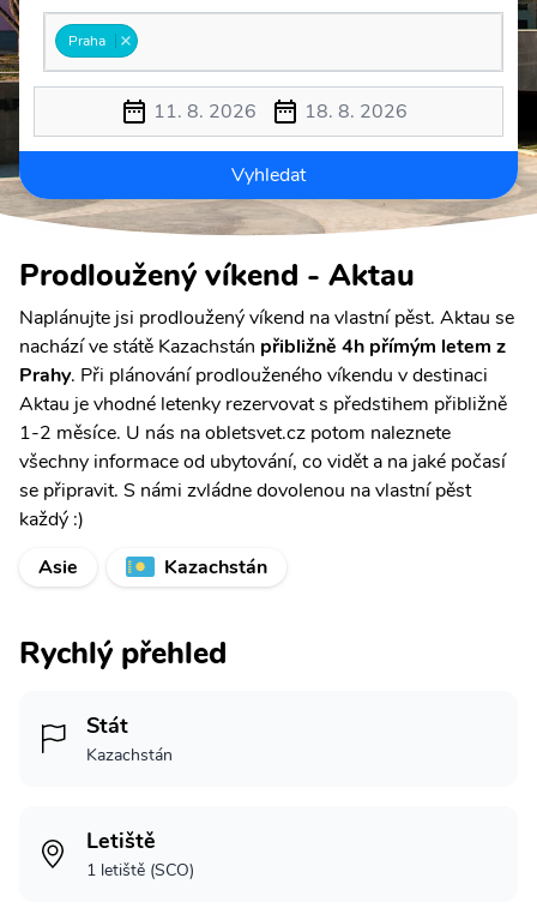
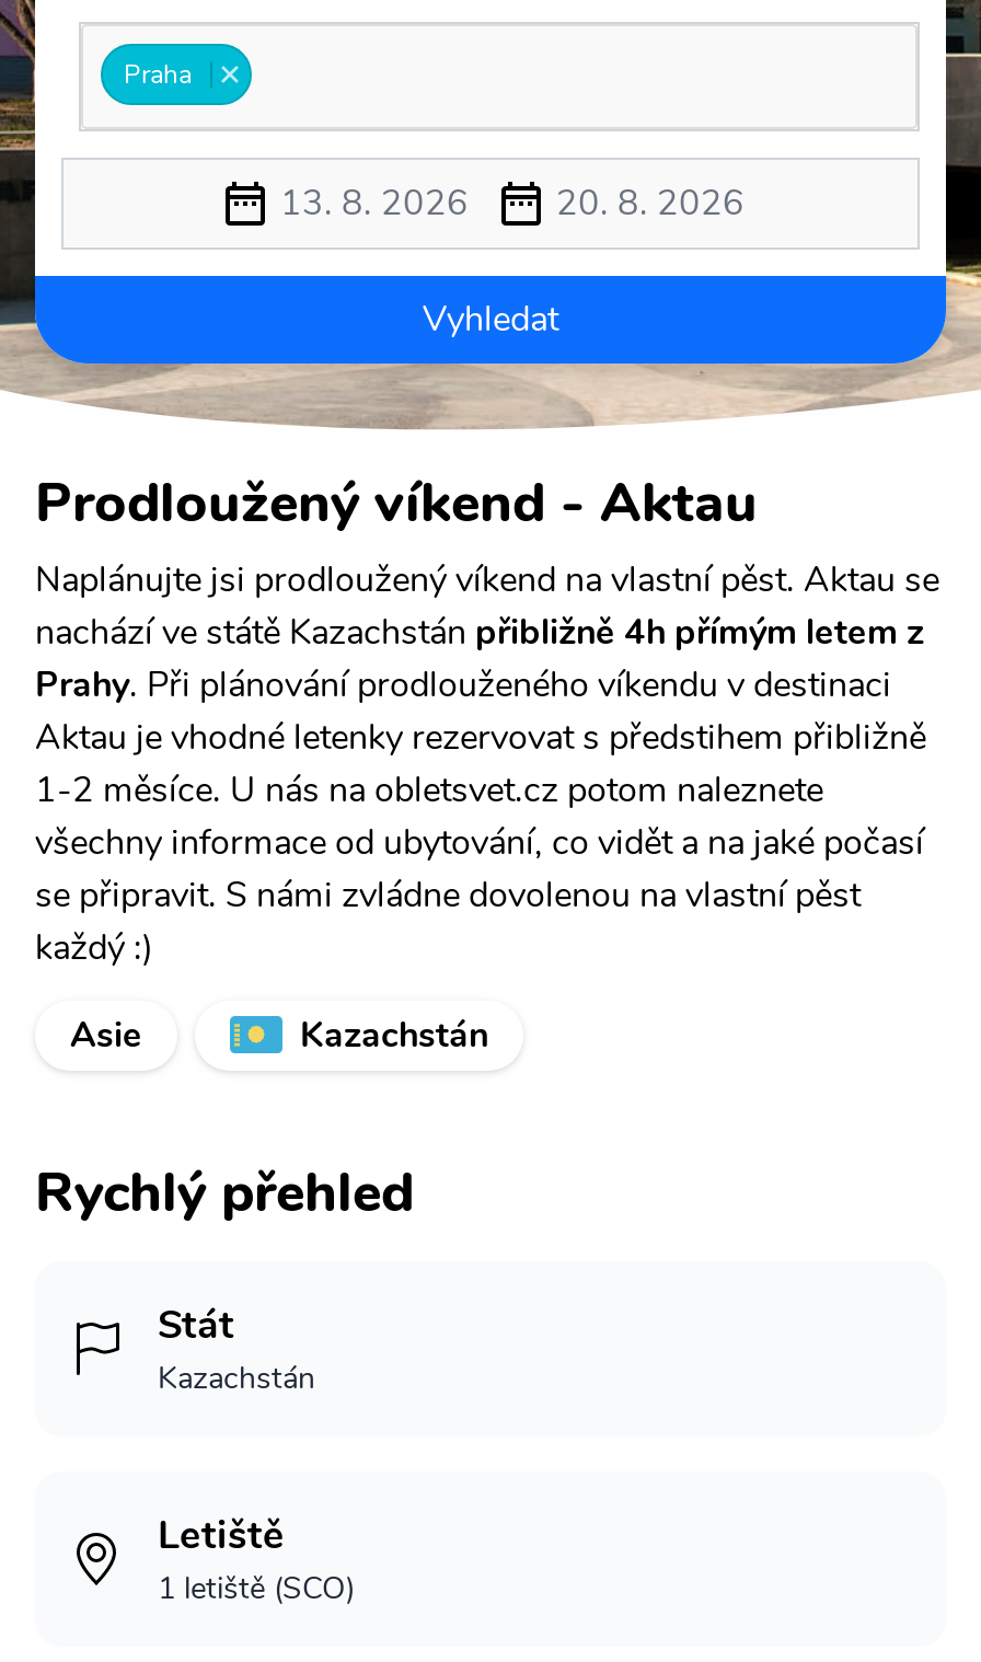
[153,98,257,124] 11. 8. 2026 -> [280,178,469,227] 13. 8. 2026
[304,98,408,124] 18. 8. 2026 -> [556,178,745,227] 20. 8. 2026

